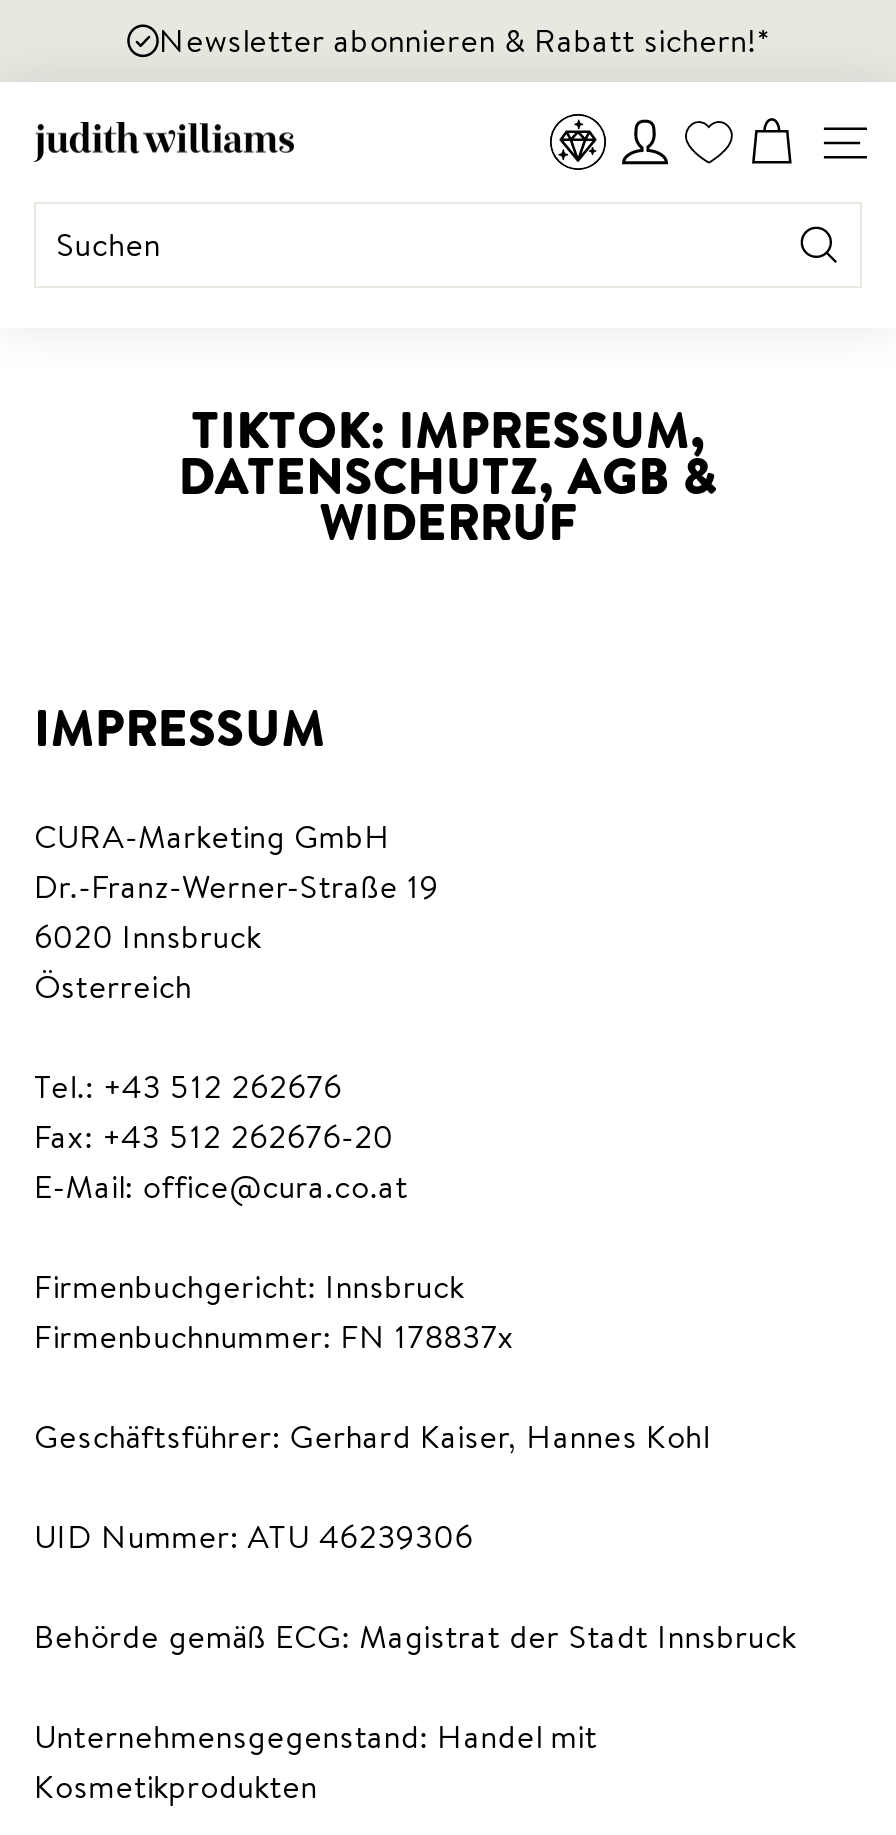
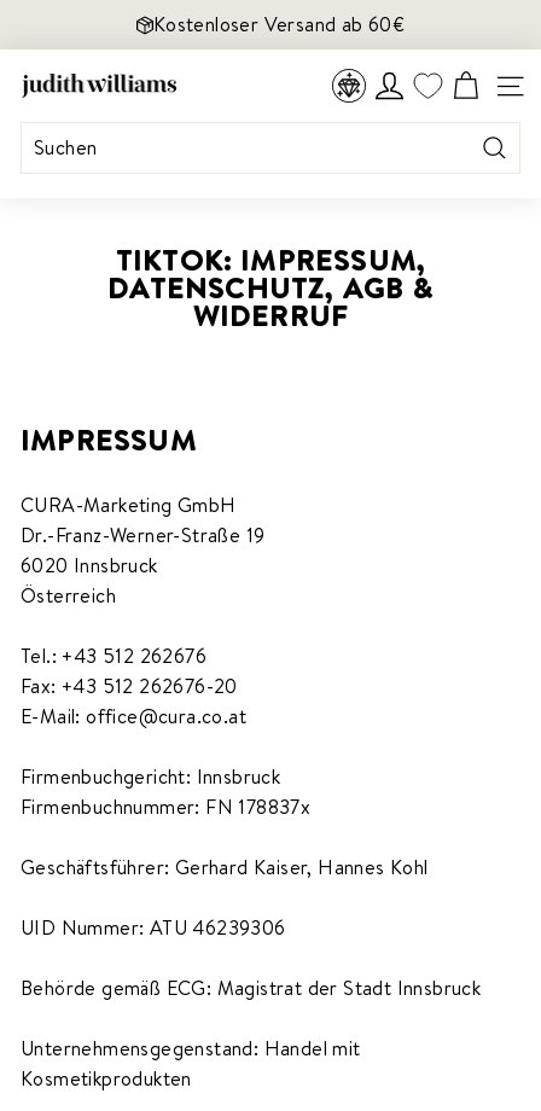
[159,18,771,62] Newsletter abonnieren & Rabatt sichern!* -> [153,7,405,34] Kostenloser Versand ab 60€

